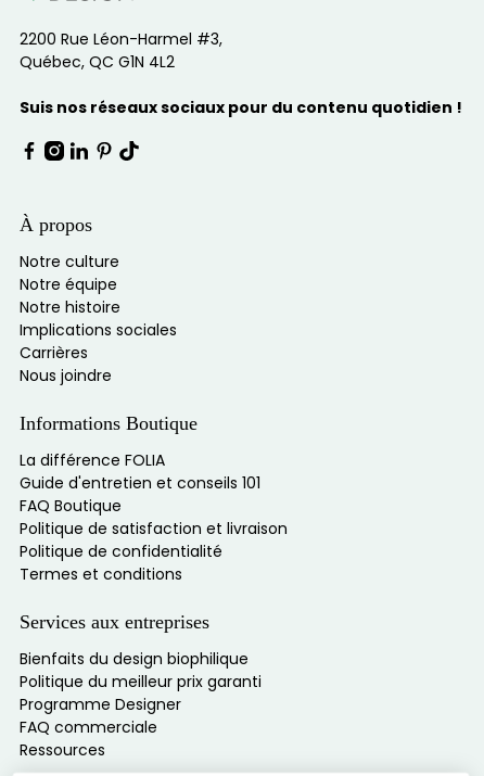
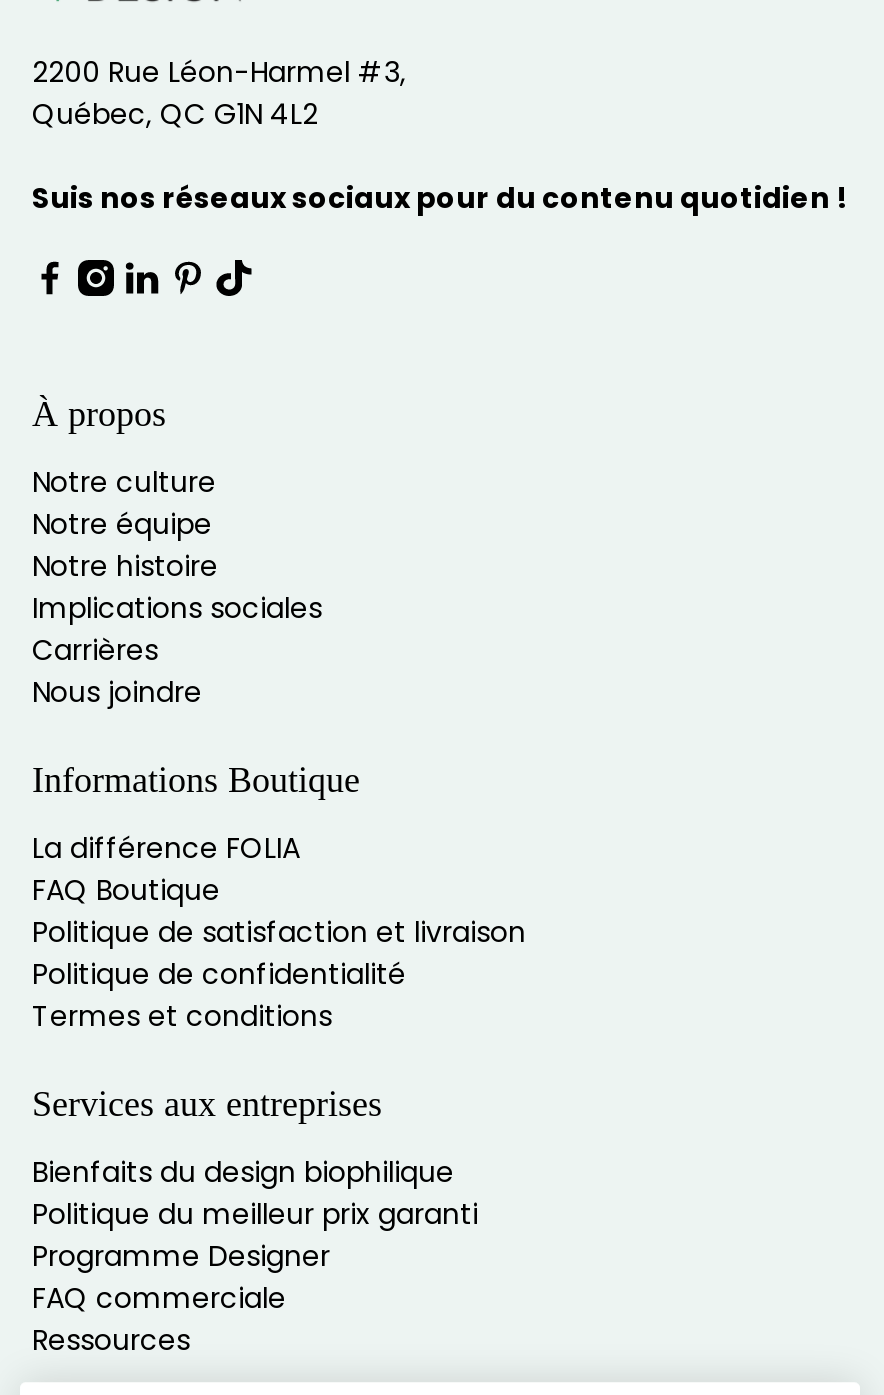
[20,472,260,493] Guide d'entretien et conseils 101 -> none

